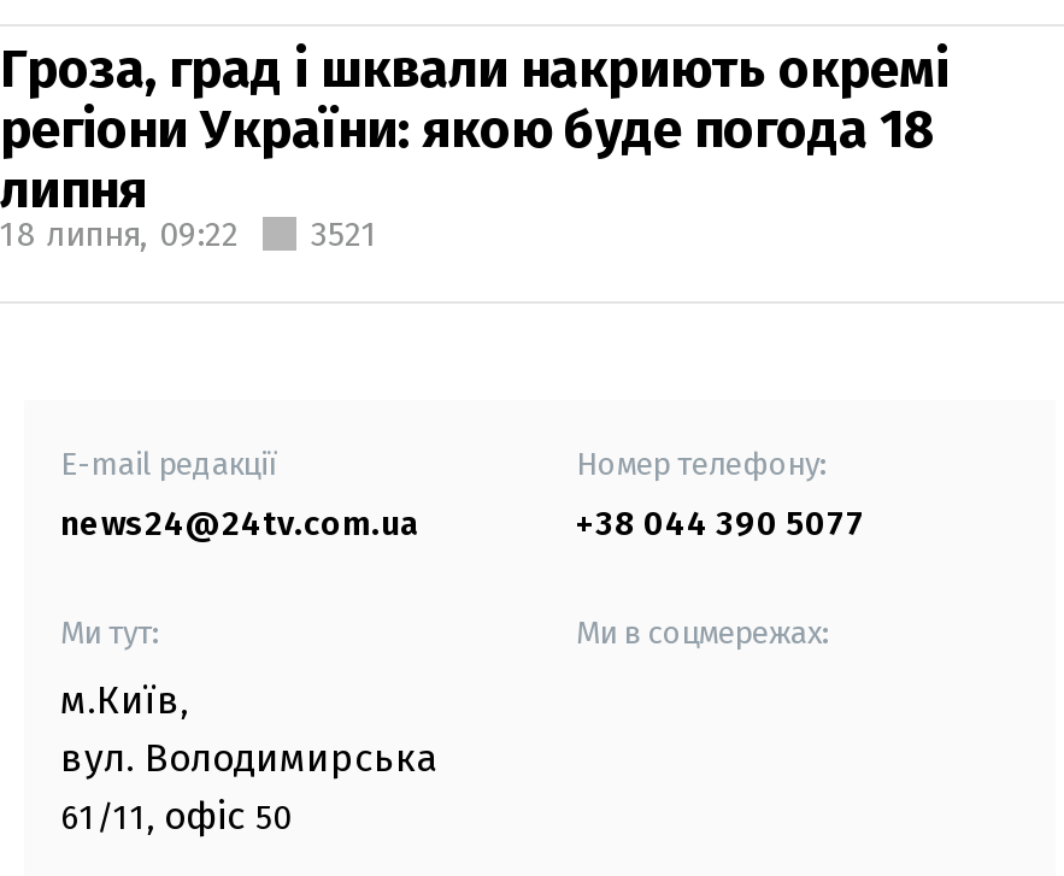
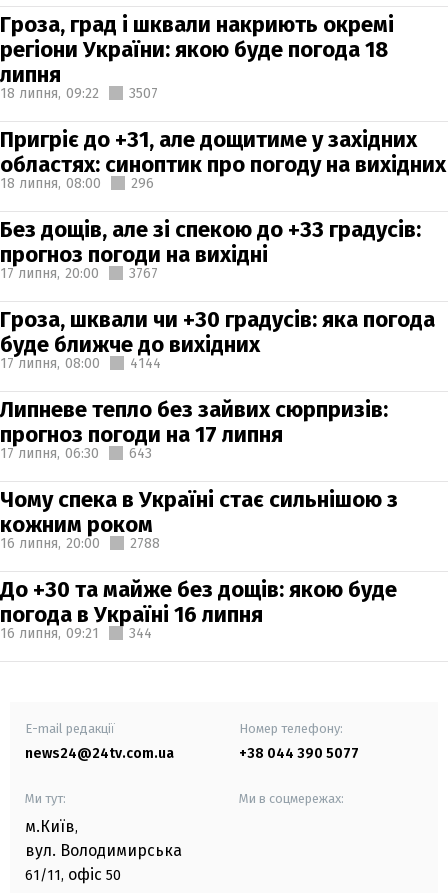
[311,213,378,254] 3521 -> [0,84,446,641] 3507 | Пригріє до +31, але дощитиме у західних | областях: синоптик про погоду на вихідних | 18 липня, 08:00 | 296 | Без дощів, але зі спекою до +33 градусів: | прогноз погоди на вихідні | 17 липня, 20:00 | 3767 | Гроза, шквали чи +30 градусів: яка погода | буде ближче до вихідних | 17 липня, 08:00 | 4144 | Липневе тепло без зайвих сюрпризів: | прогноз погоди на 17 липня | 17 липня, 06:30 | 643 | Чому спека в Україні стає сильнішою з | кожним роком | 16 липня, 20:00 | 2788 | До +30 та майже без дощів: якою буде | погода в Україні 16 липня | 16 липня, 09:21 | 344

